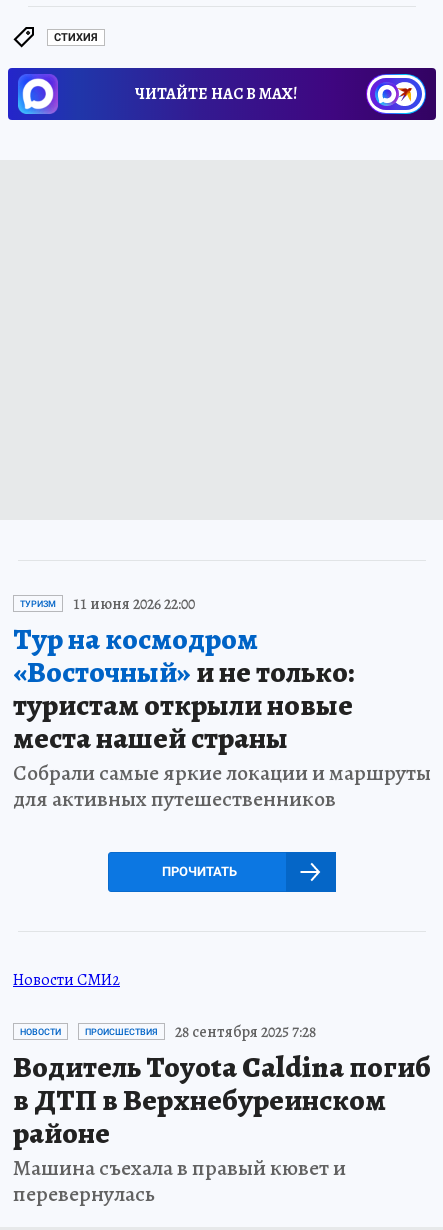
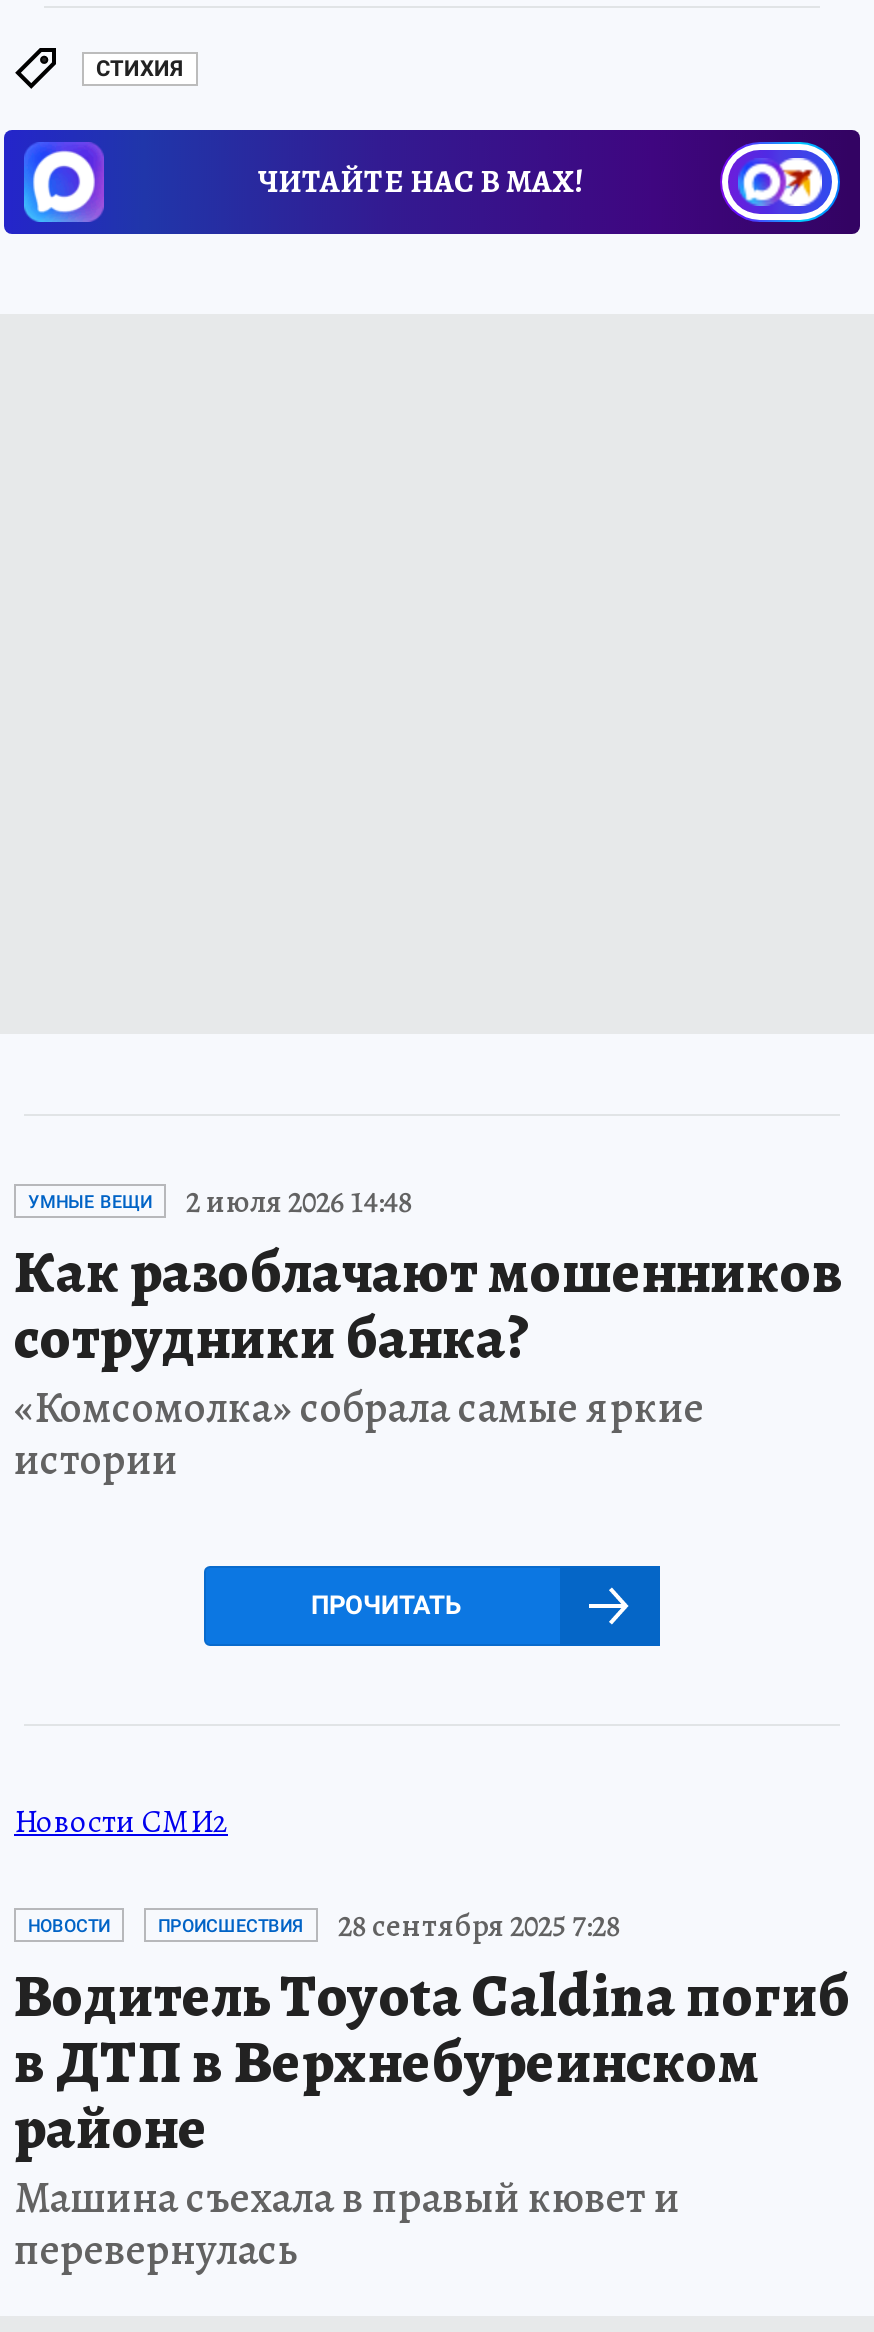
[13,593,431,814] ТУРИЗМ | 11 июня 2026 22:00 | Тур на космодром | «Восточный»и не только: | туристам открыли новые | места нашей страны | Собрали самые яркие локации и маршруты | для активных путешественников -> [14,1179,844,1489] УМНЫЕ ВЕЩИ | 2 июля 2026 14:48 | Как разоблачают мошенников | сотрудники банка? | «Комсомолка» собрала самые яркие | истории

